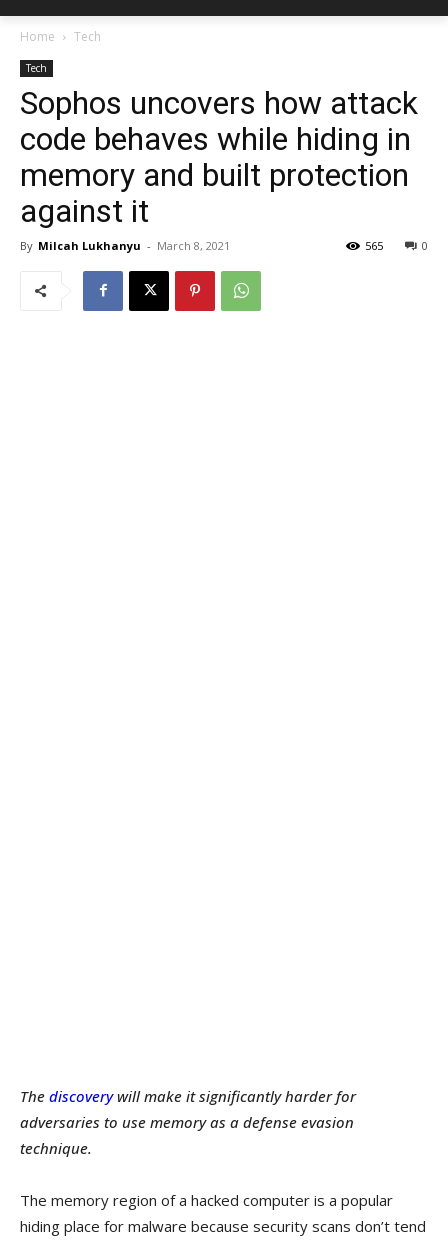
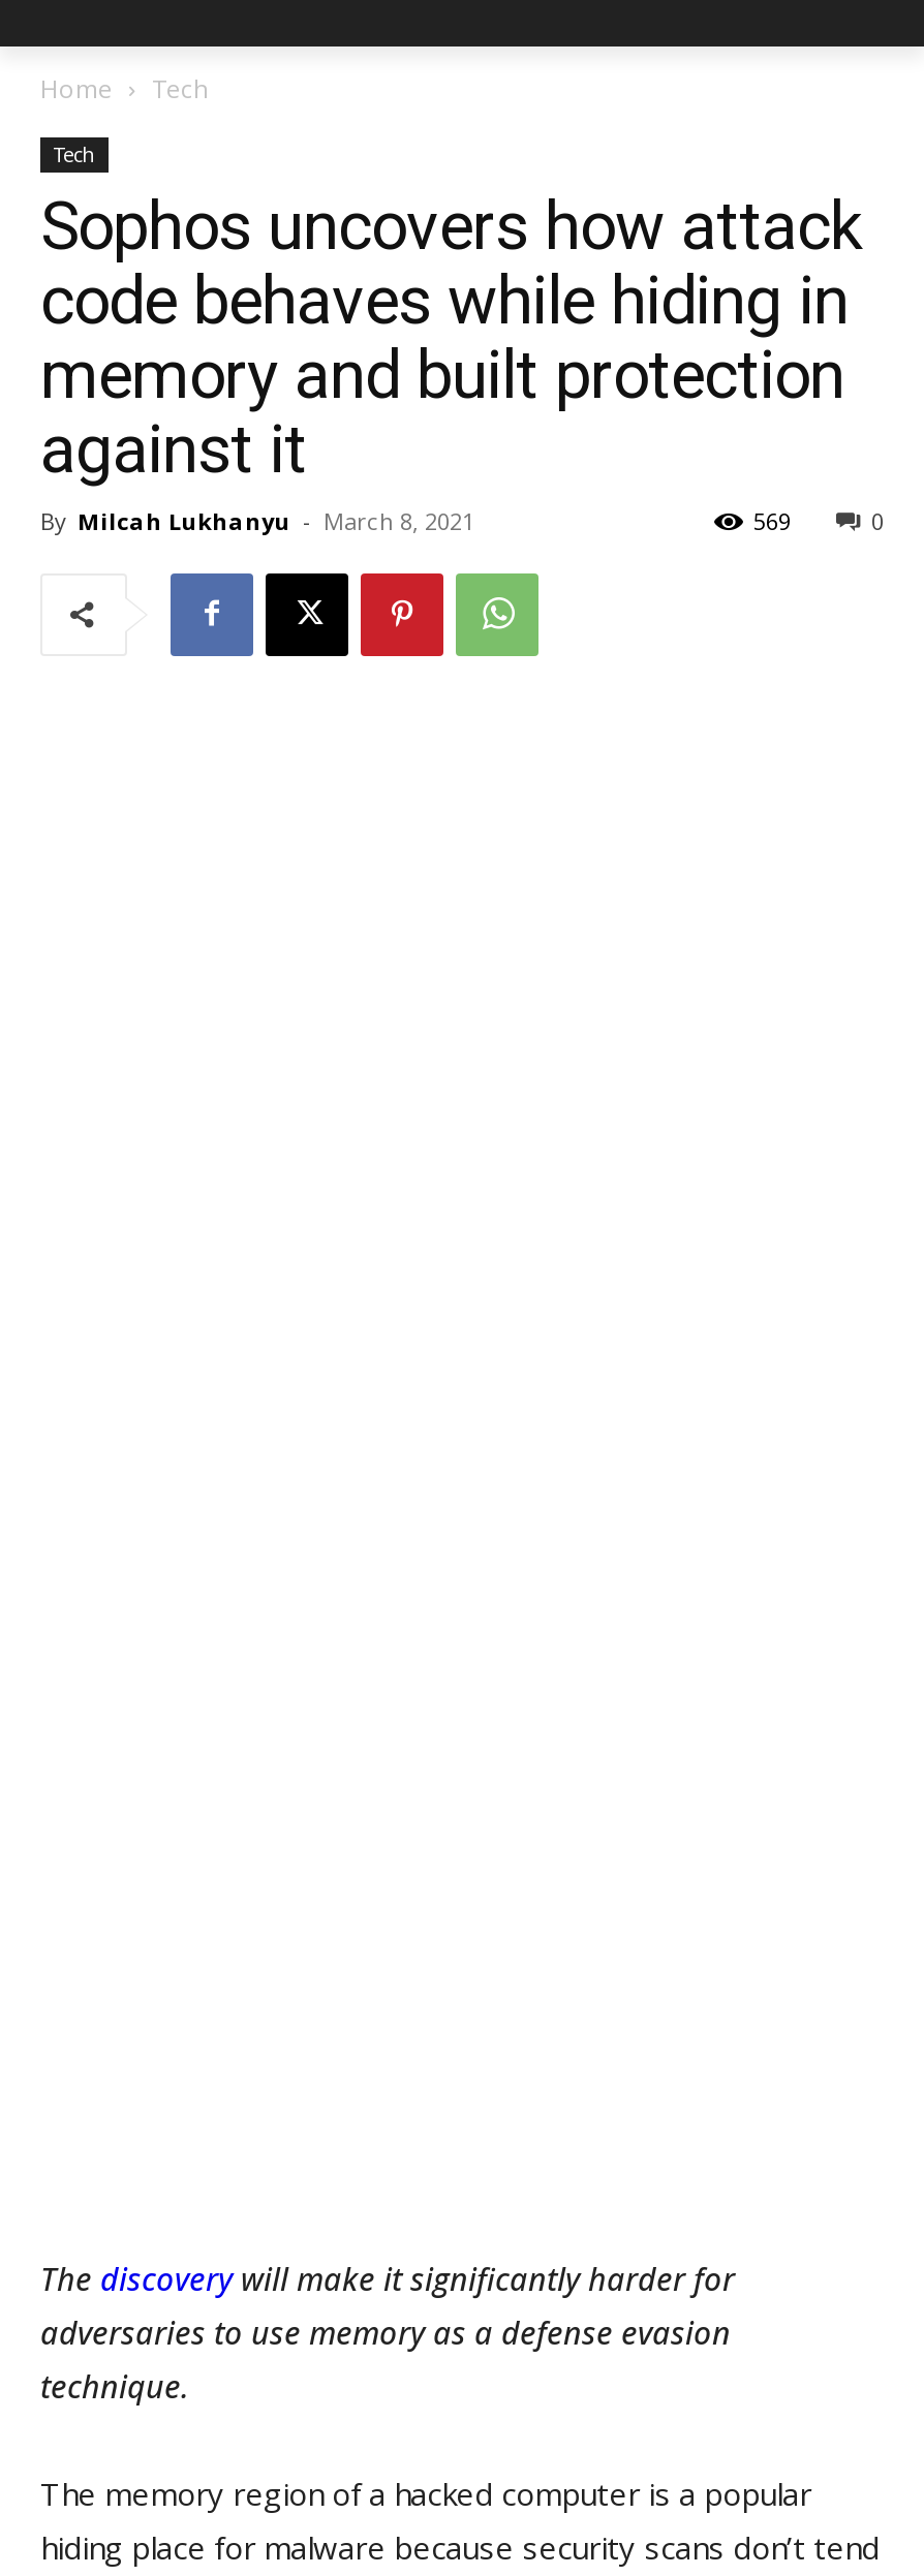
[365,238,383,253] 565 -> [753,505,791,536] 569

